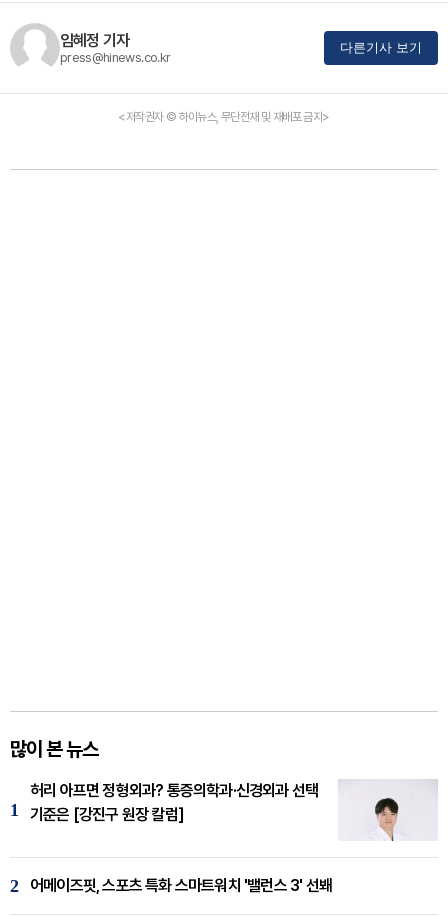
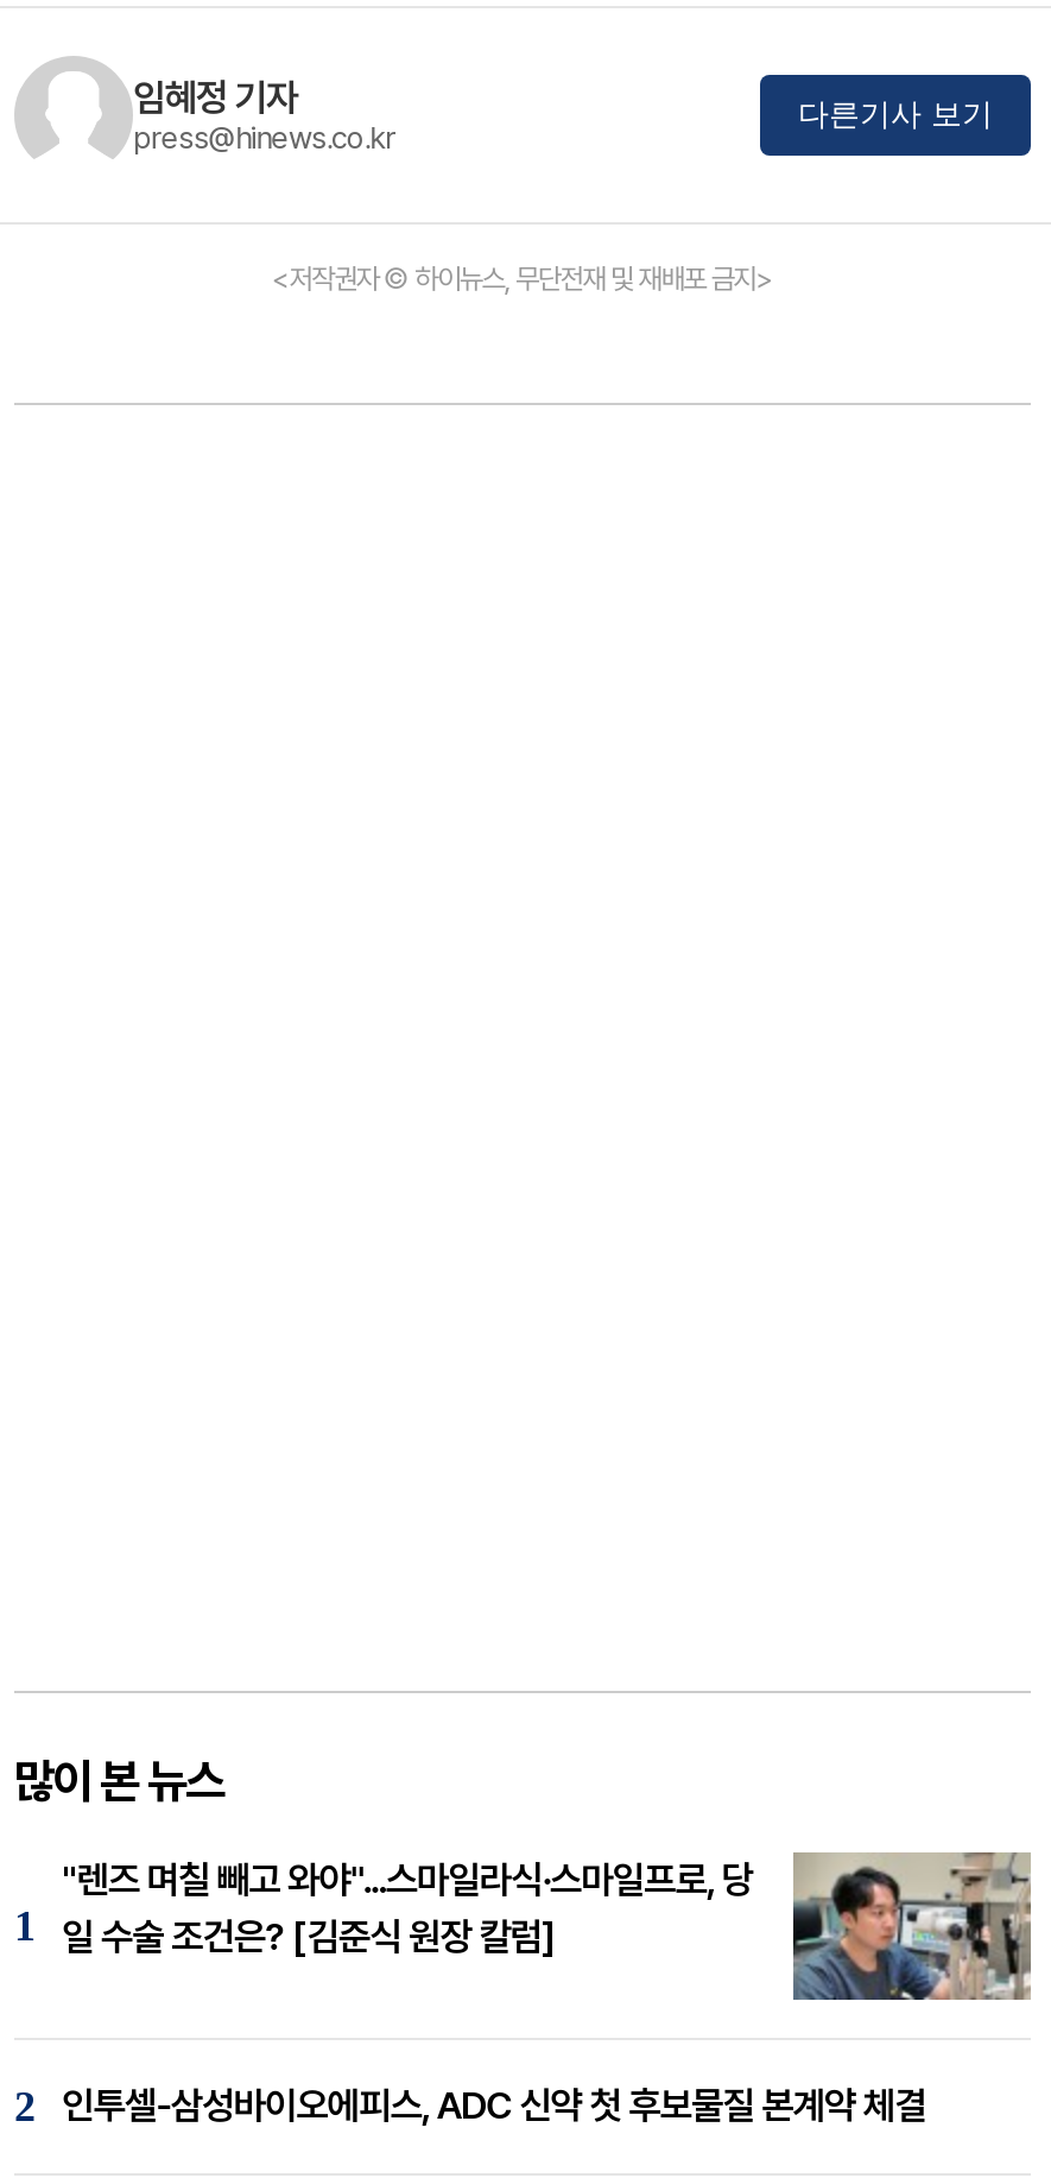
[30,779,438,841] [image] | 허리 아프면 정형외과? 통증의학과·신경외과 선택 | 기준은 [강진구 원장 칼럼] -> [62,1850,1033,2002] [image] | "렌즈 며칠 빼고 와야"...스마일라식·스마일프로, 당 | 일 수술 조건은? [김준식 원장 칼럼]
[30,876,332,895] 어메이즈핏, 스포츠 특화 스마트워치 '밸런스 3' 선봬 -> [62,2084,926,2129] 인투셀-삼성바이오에피스, ADC 신약 첫 후보물질 본계약 체결

